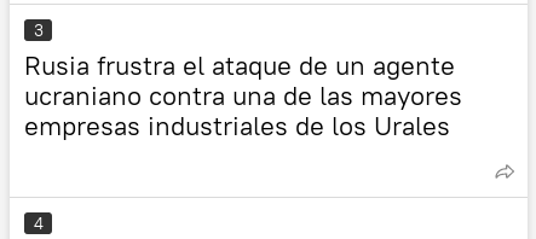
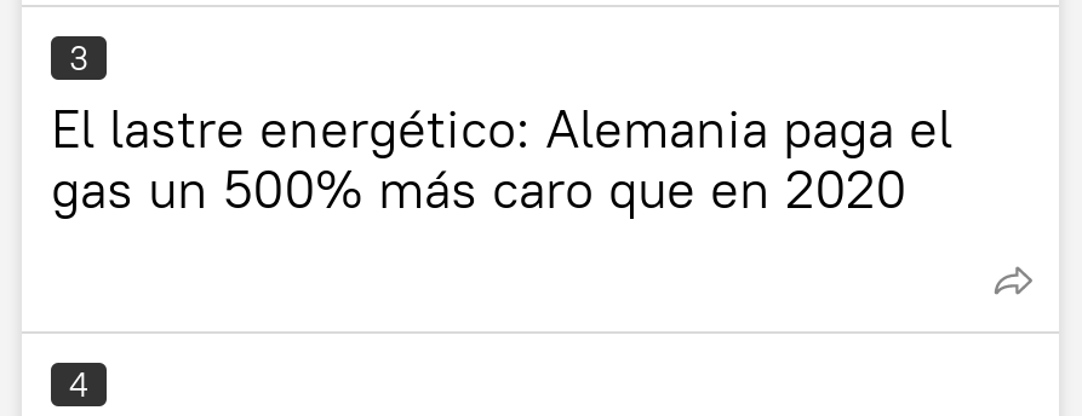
[24,48,462,142] Rusia frustra el ataque de un agente | ucraniano contra una de las mayores | empresas industriales de los Urales -> [51,94,952,223] El lastre energético: Alemania paga el | gas un 500% más caro que en 2020

